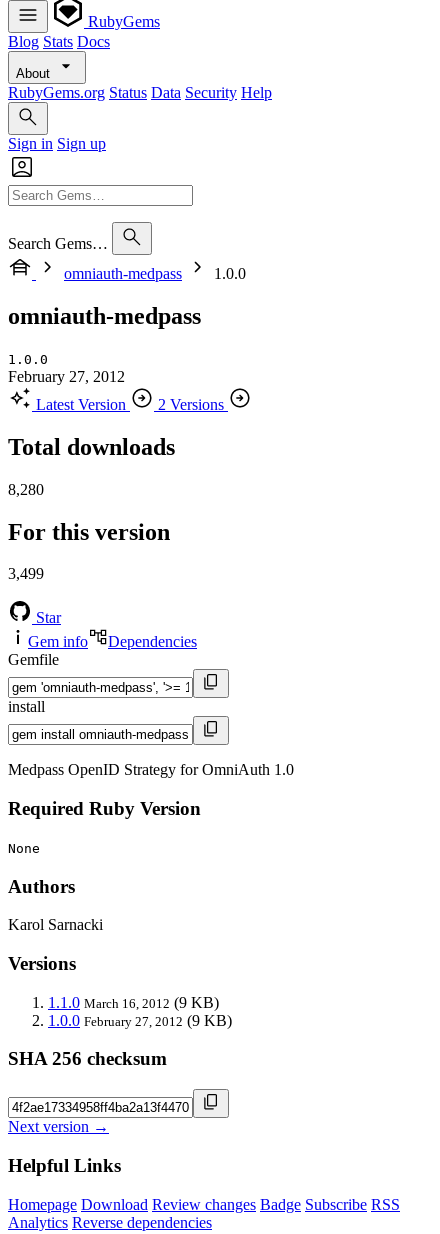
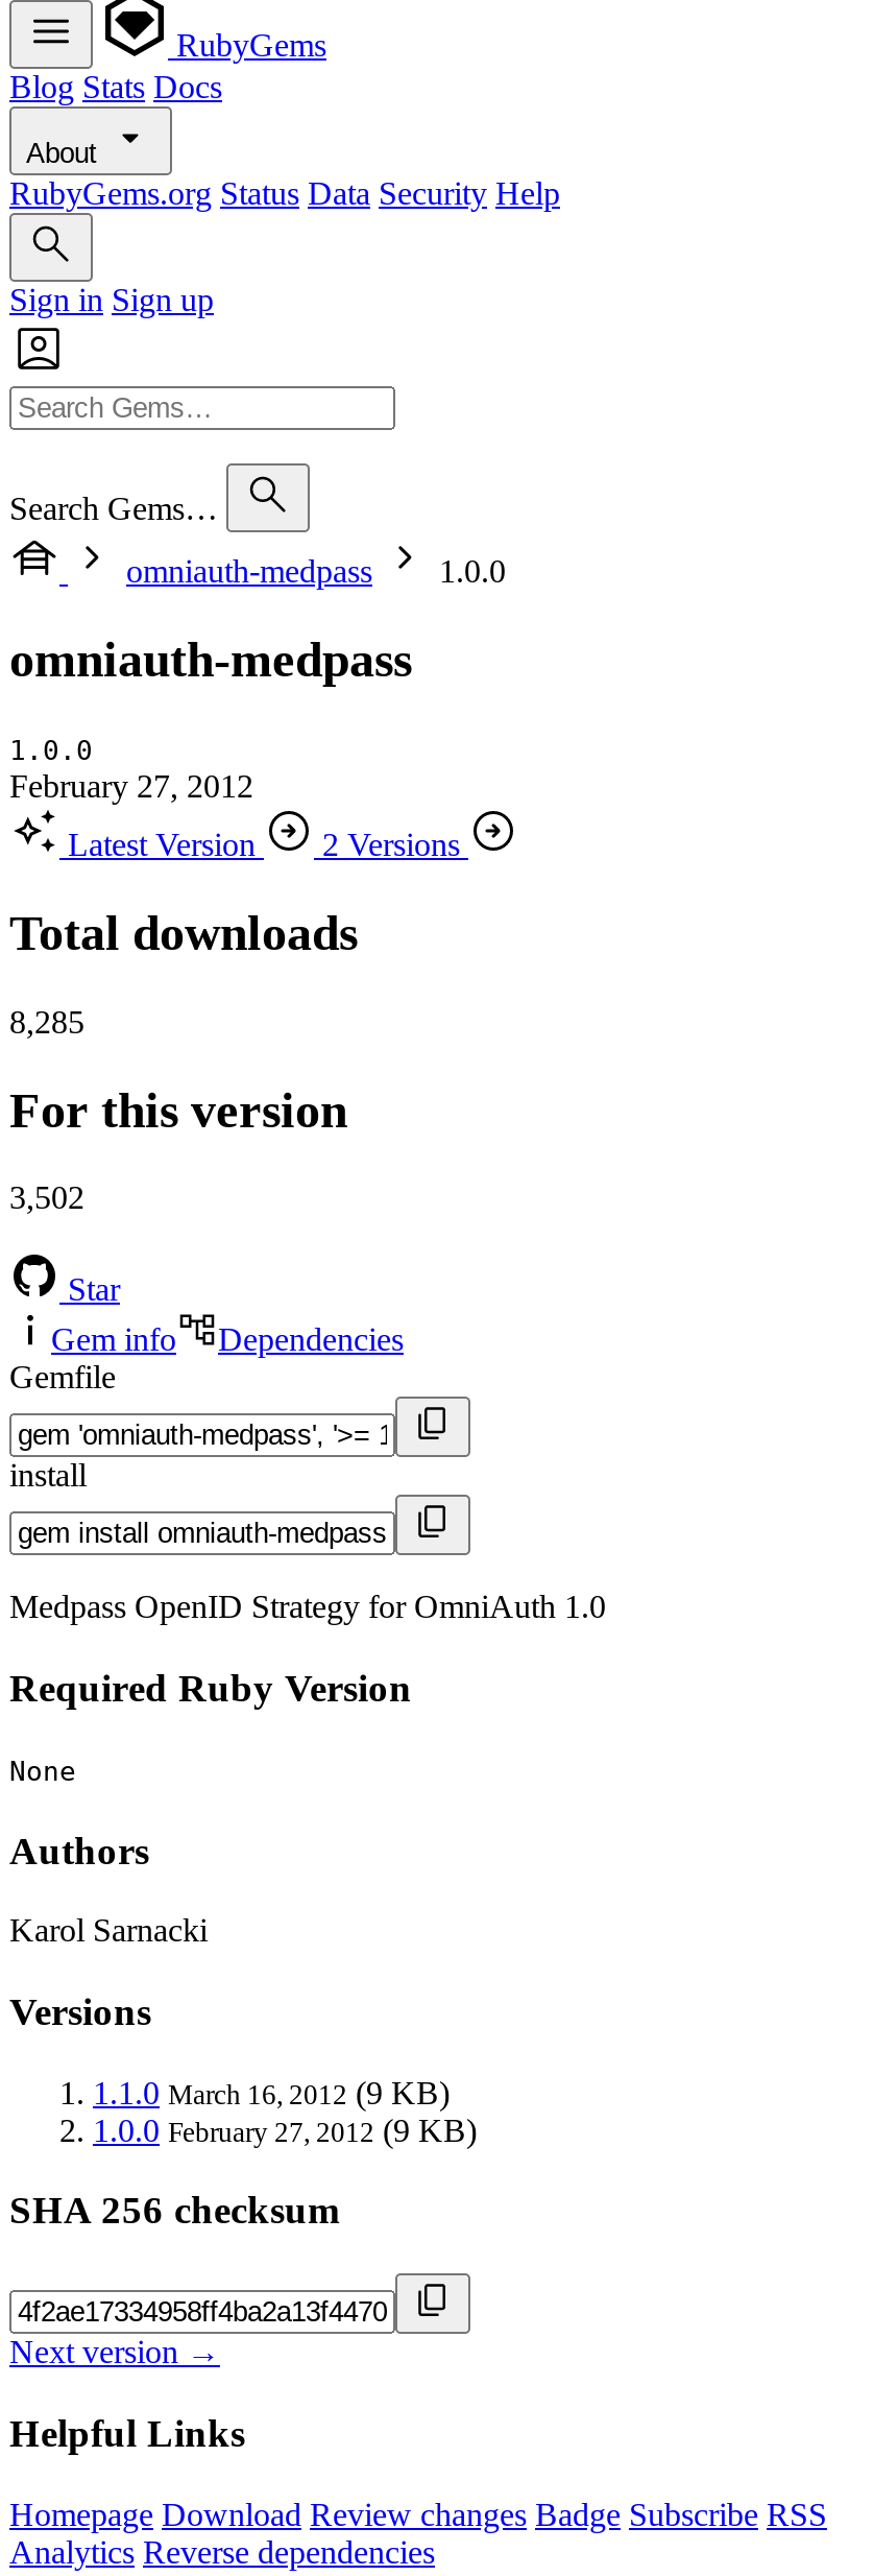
[8,481,44,498] 8,280 -> [9,1003,84,1039] 8,285
[8,565,44,582] 3,499 -> [9,1180,84,1216] 3,502

